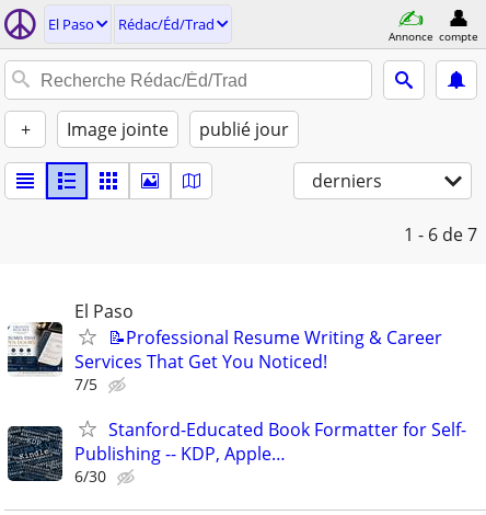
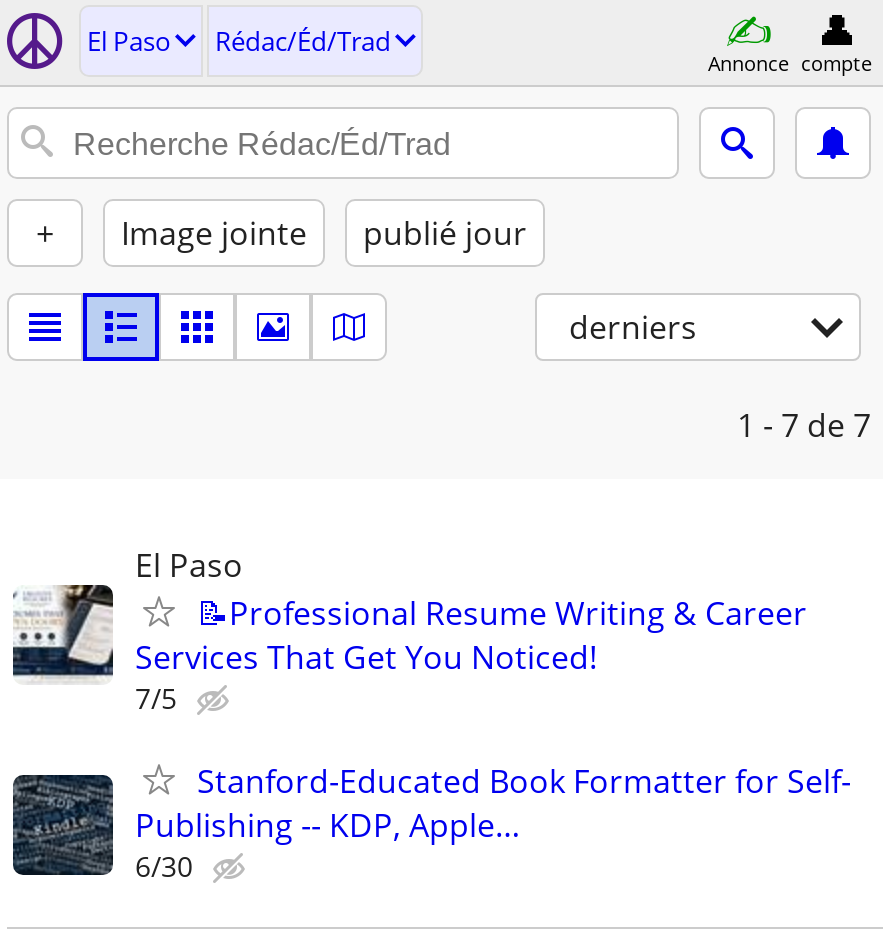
[404,222,477,247] 1 - 6 de 7 -> [737,403,871,447] 1 - 7 de 7

